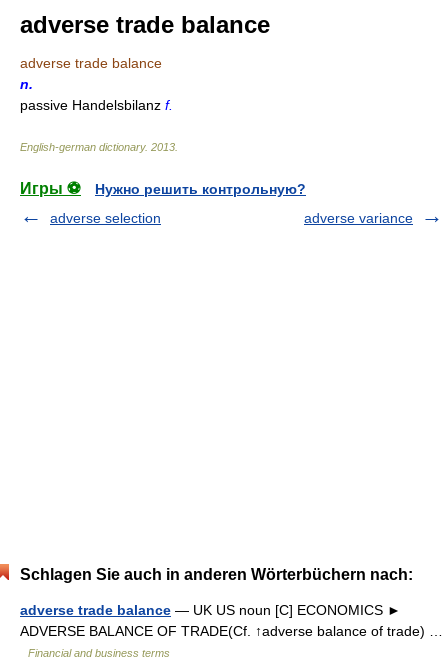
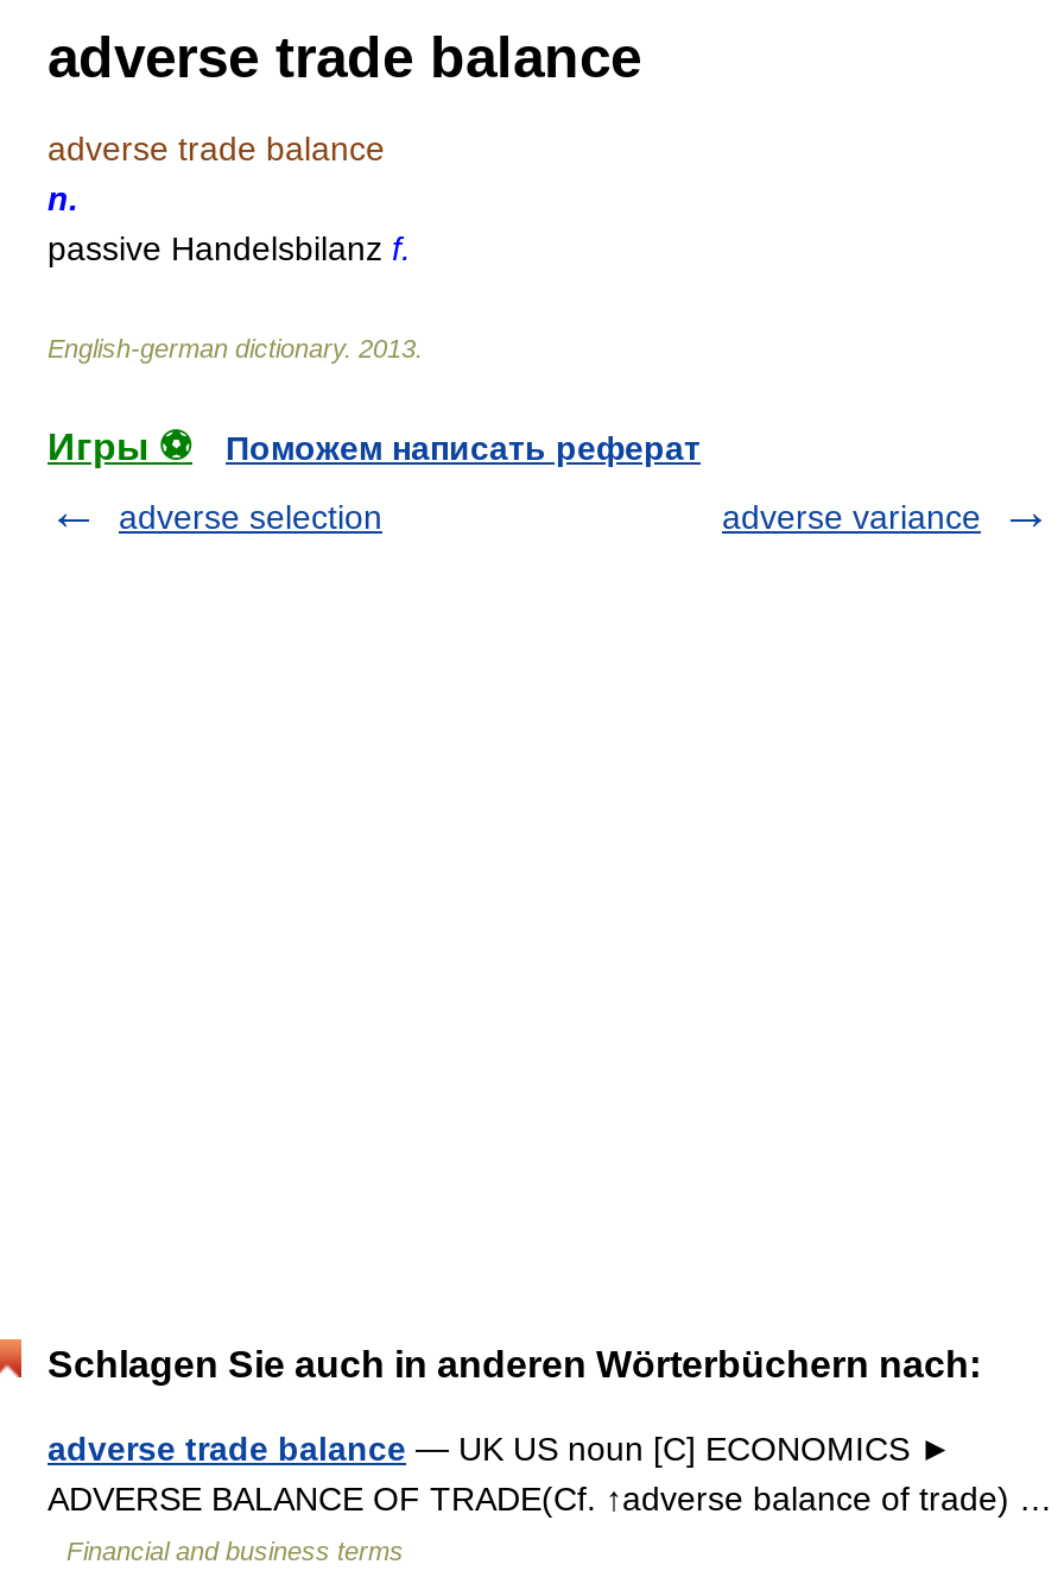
[95,181,306,197] Нужно решить контрольную? -> [226,429,701,467] Поможем написать реферат

